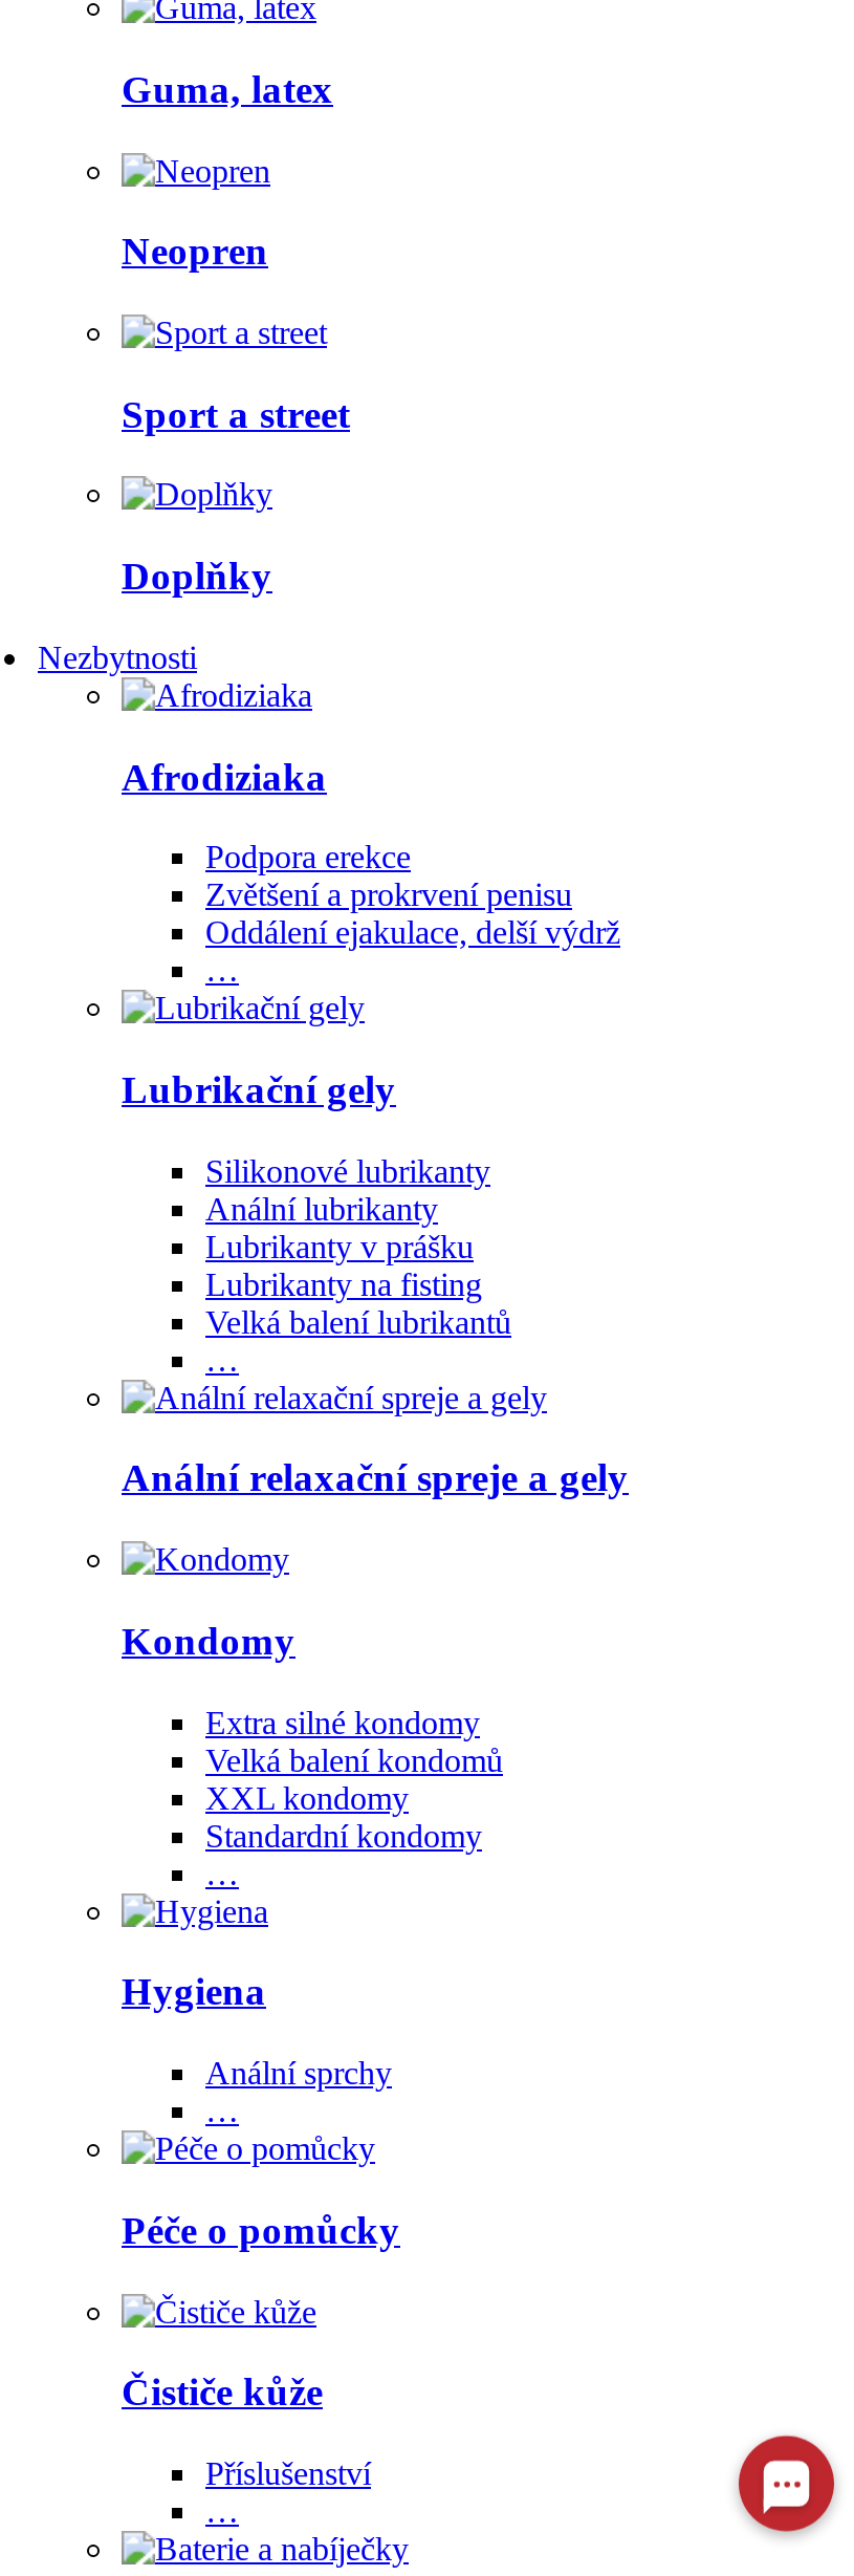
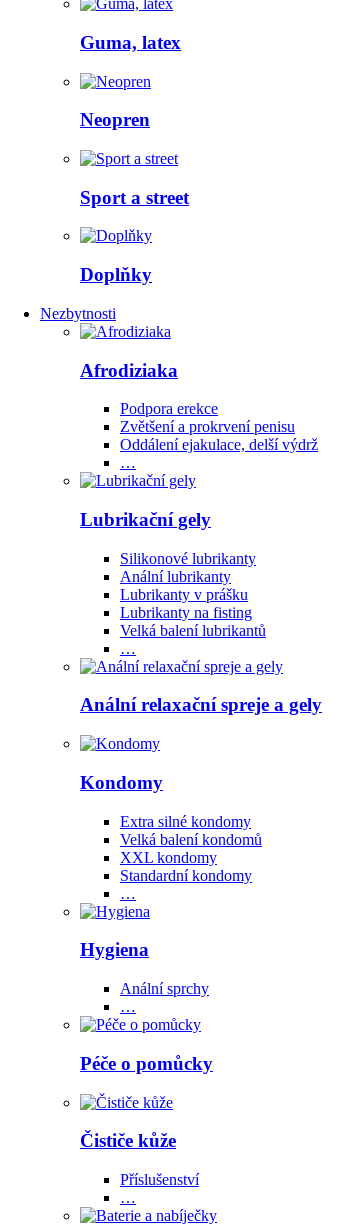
[733,2432,838,2539] [image] -> none

